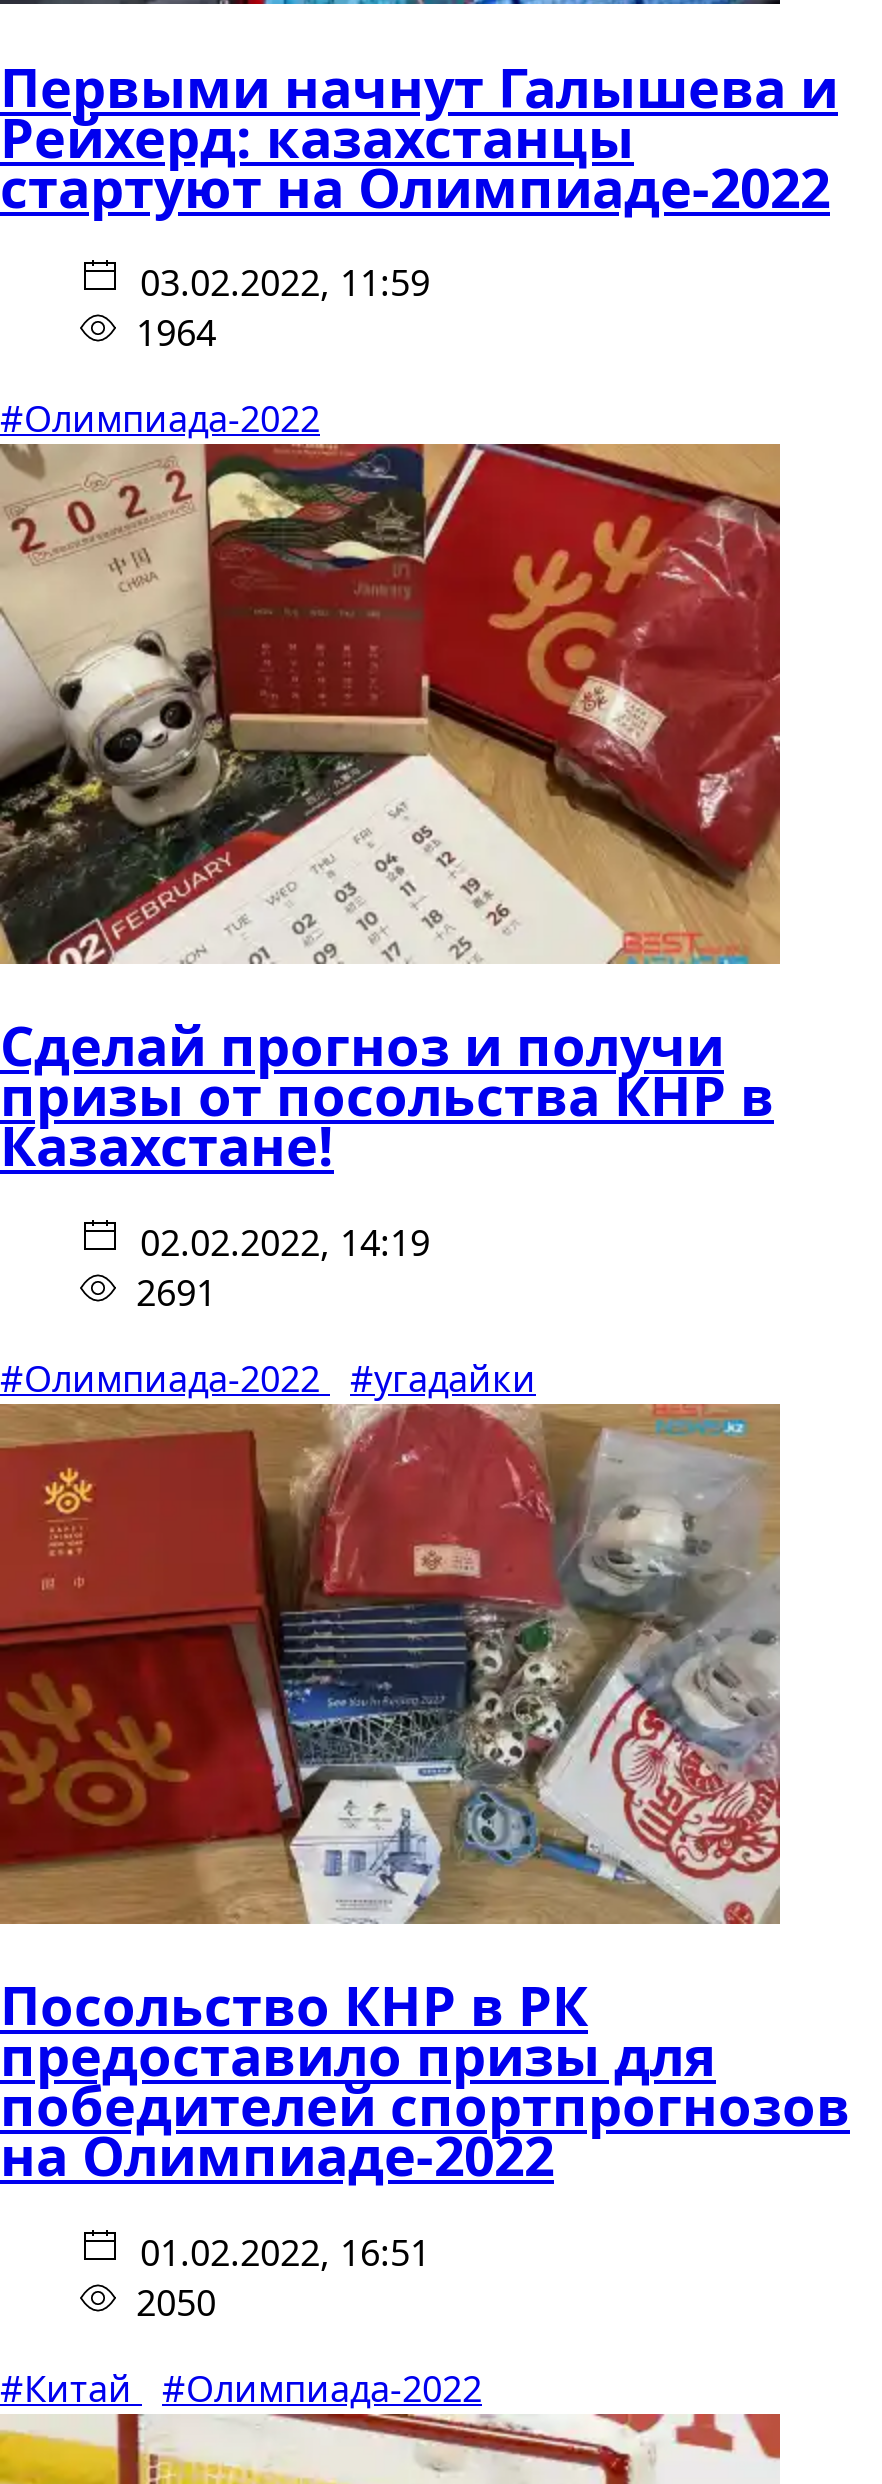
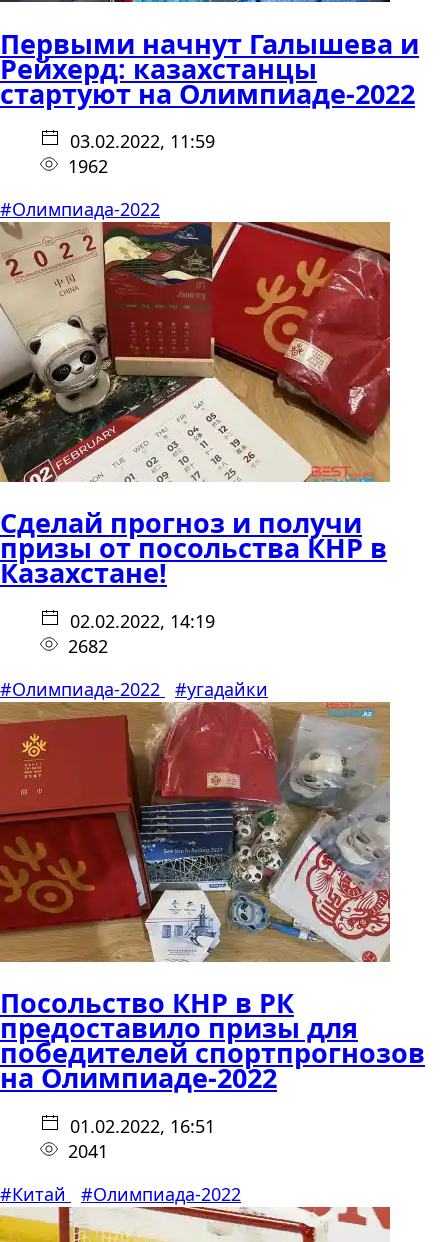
[136,308,216,356] 1964 -> [68,154,108,178] 1962
[136,1268,216,1316] 2691 -> [68,634,108,658] 2682
[136,2277,216,2325] 2050 -> [68,1139,108,1163] 2041

